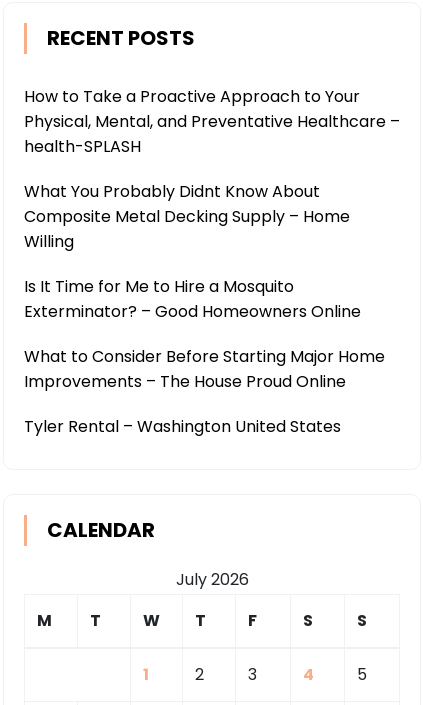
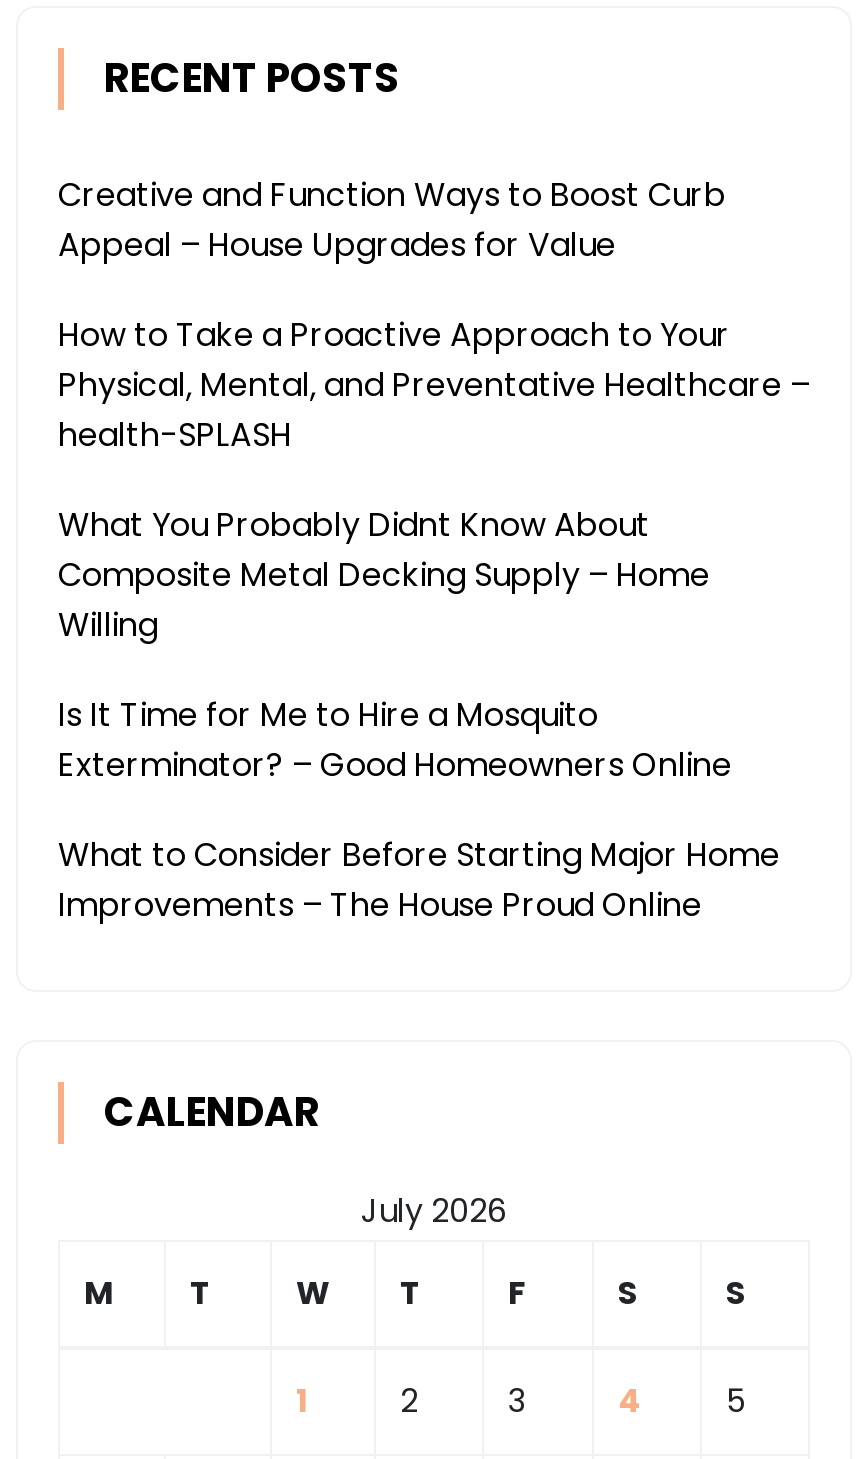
none -> [58,171,726,267] Creative and Function Ways to Boost Curb | Appeal – House Upgrades for Value
moved [24,85,400,393] -> [58,311,810,927]: How to Take a Proactive Approach to Your | Physical, Mental, and Preventative Healthcare – | health-SPLASH | ... | What to Consider Before Starting Major Home | Improvements – The House Proud Online
[24,415,341,438] Tyler Rental – Washington United States -> none

